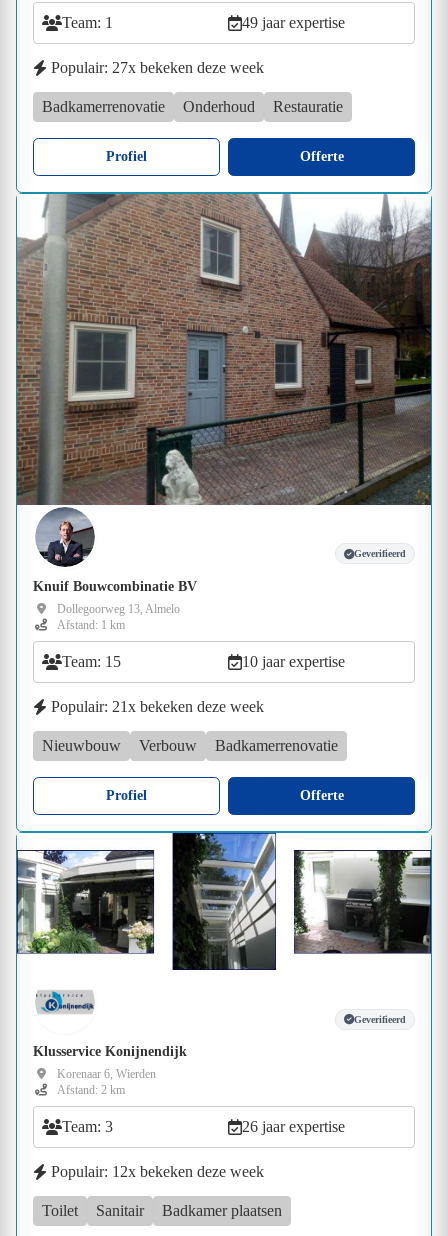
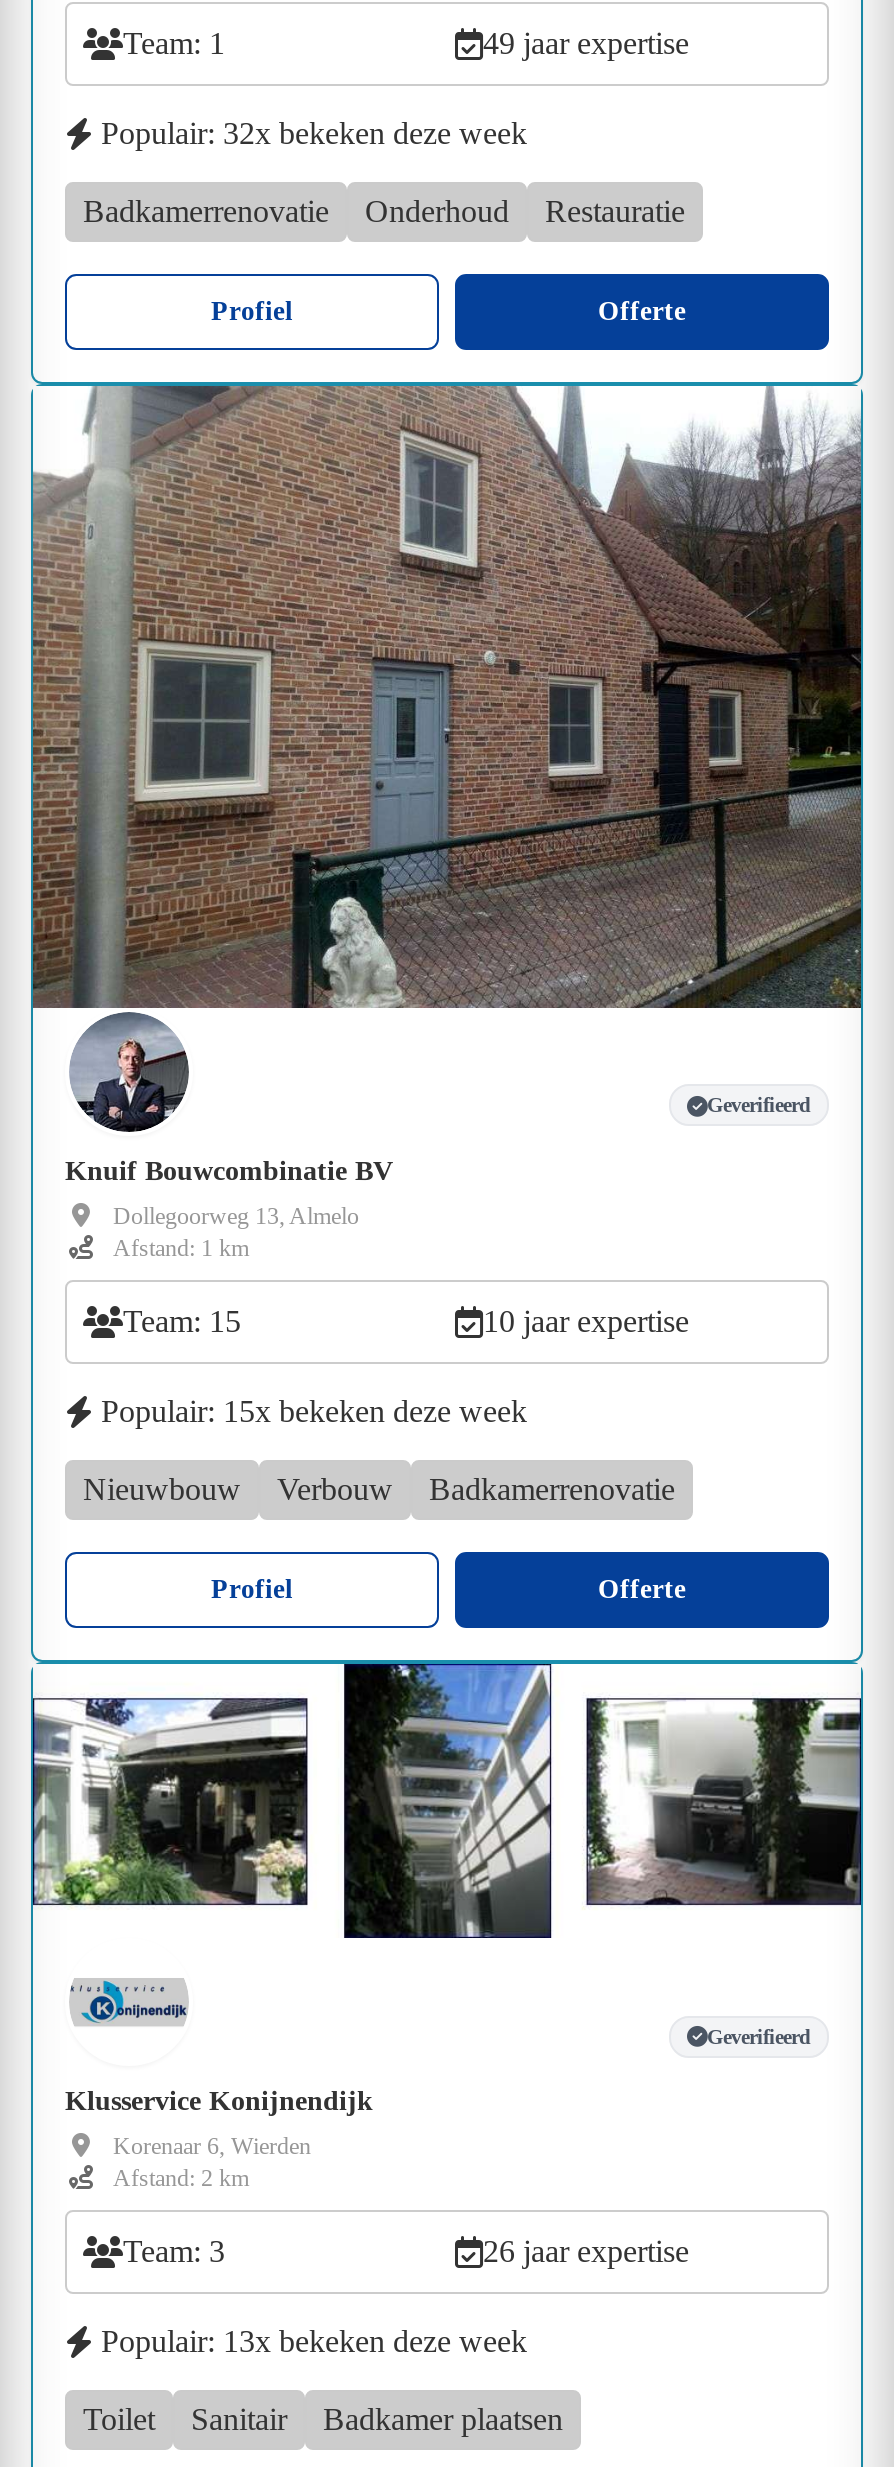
[51,59,264,76] Populair: 27x bekeken deze week -> [101,117,527,151] Populair: 32x bekeken deze week
[51,698,264,715] Populair: 21x bekeken deze week -> [101,1394,527,1428] Populair: 15x bekeken deze week
[51,1163,264,1180] Populair: 12x bekeken deze week -> [101,2324,527,2358] Populair: 13x bekeken deze week

